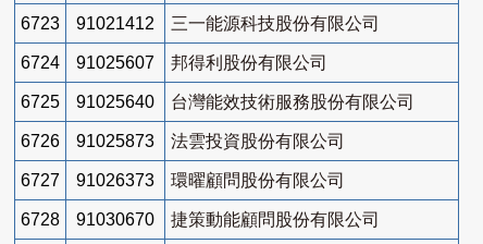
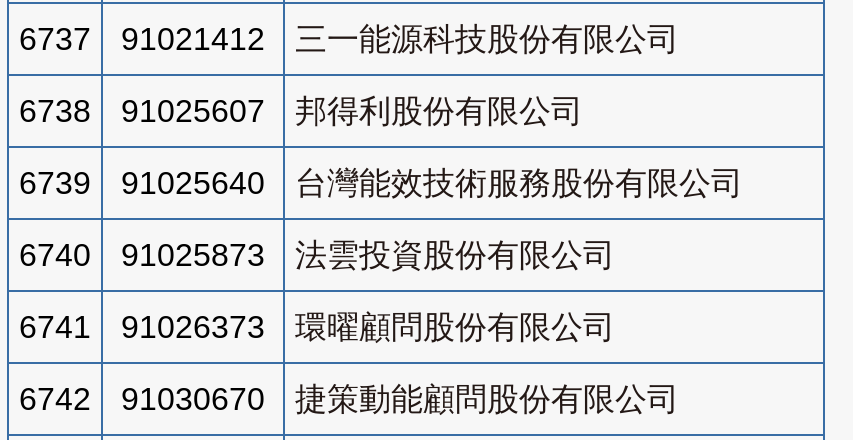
[21,14,380,33] 6723 91021412 三一能源科技股份有限公司 -> [19,22,679,56] 6737 91021412 三一能源科技股份有限公司
[21,53,327,72] 6724 91025607 邦得利股份有限公司 -> [19,94,583,128] 6738 91025607 邦得利股份有限公司
[21,92,414,111] 6725 91025640 台灣能效技術服務股份有限公司 -> [19,166,743,200] 6739 91025640 台灣能效技術服務股份有限公司
[21,132,345,150] 6726 91025873 法雲投資股份有限公司 -> [19,238,615,272] 6740 91025873 法雲投資股份有限公司
[21,171,345,189] 6727 91026373 環曜顧問股份有限公司 -> [19,310,615,344] 6741 91026373 環曜顧問股份有限公司
[21,210,380,229] 6728 91030670 捷策動能顧問股份有限公司 -> [19,382,679,416] 6742 91030670 捷策動能顧問股份有限公司

